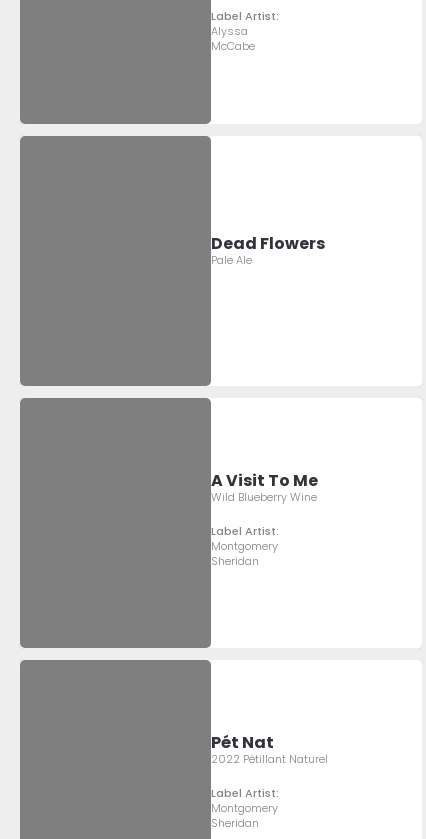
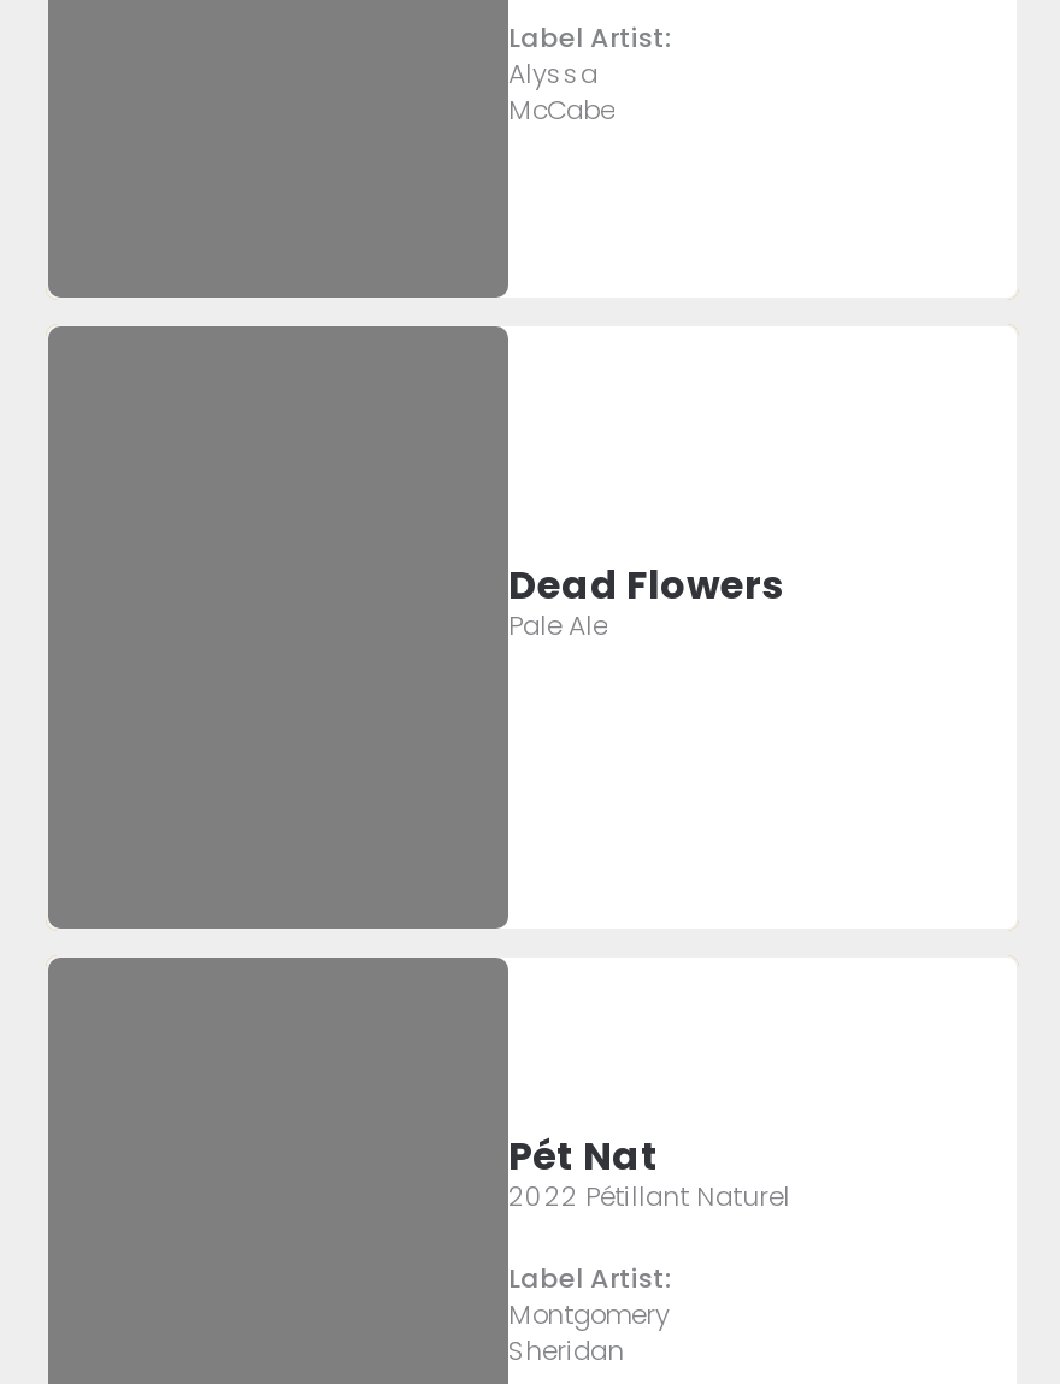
[211,469,318,569] A Visit To Me | Wild Blueberry Wine | Label Artist: | Montgomery | Sheridan -> none

